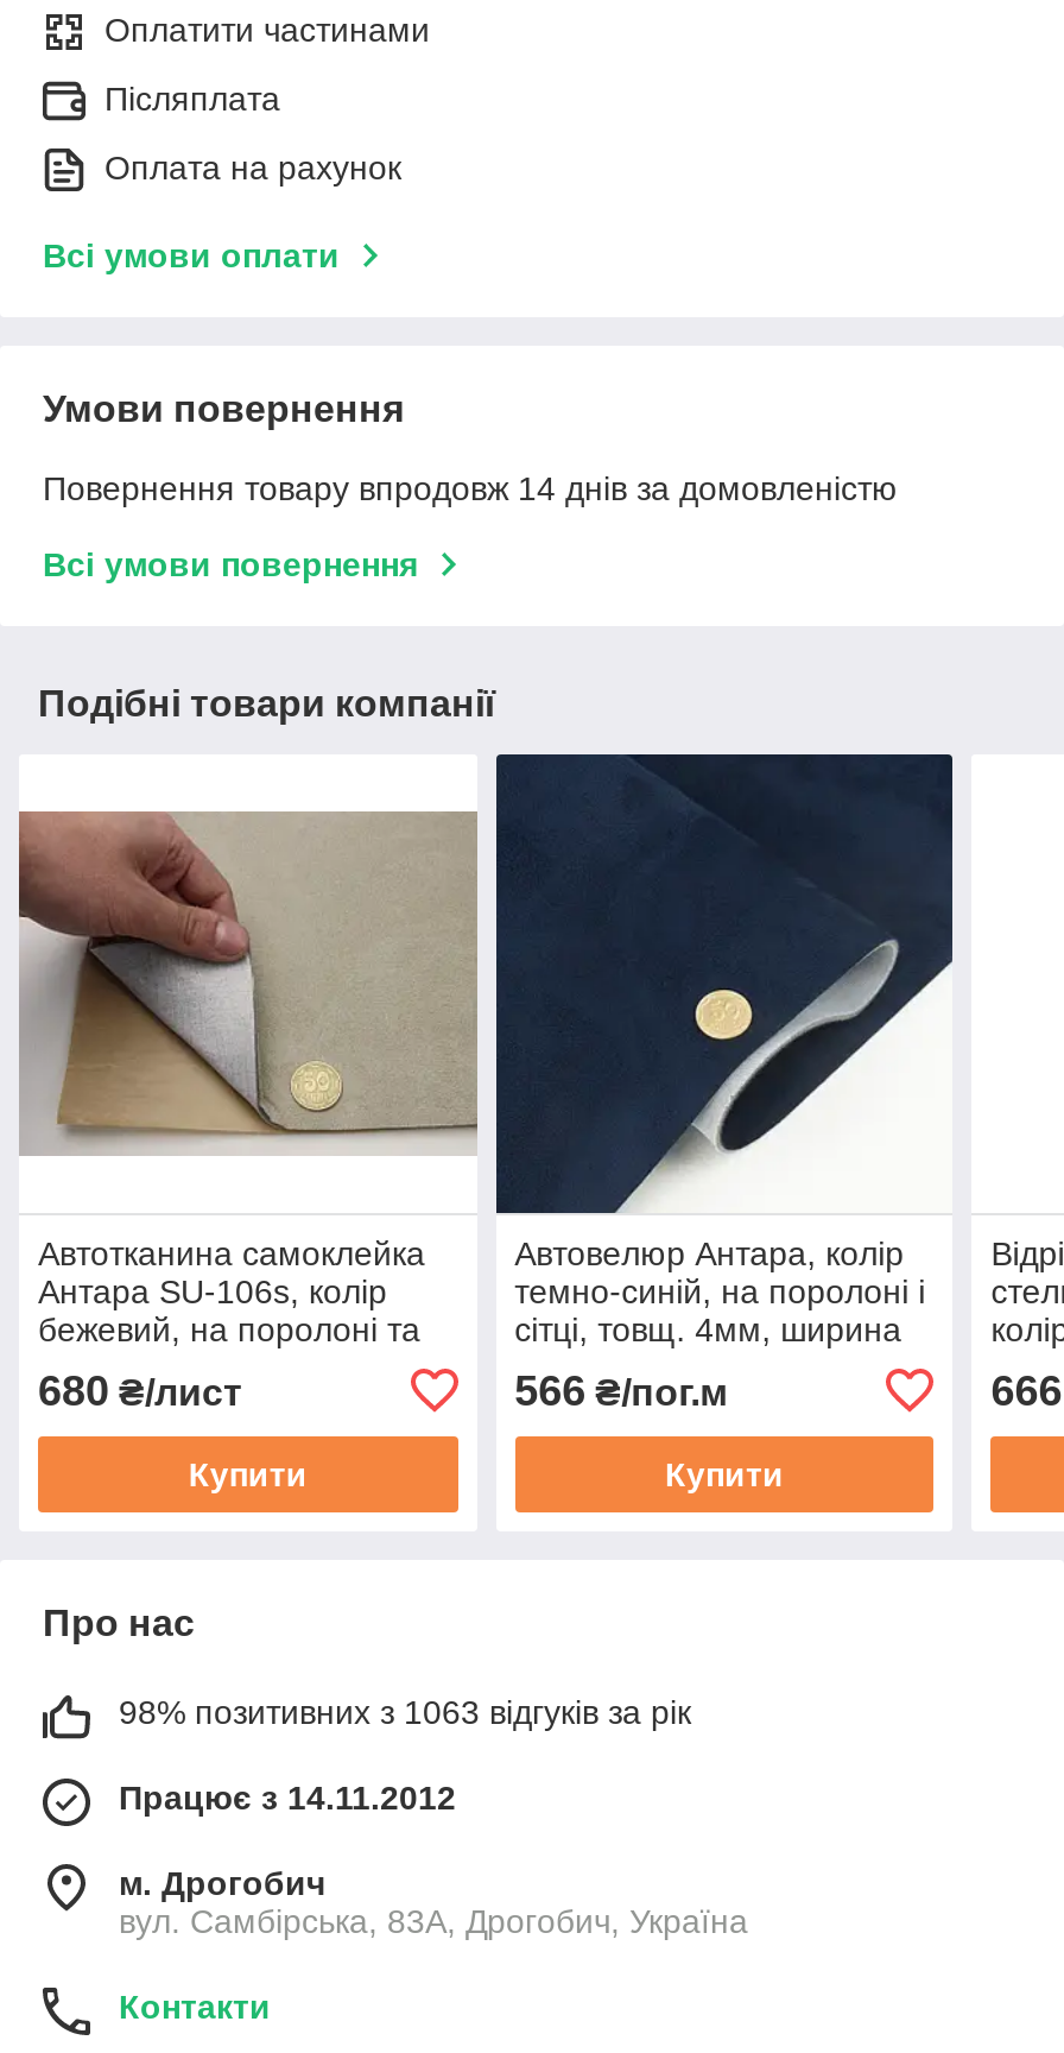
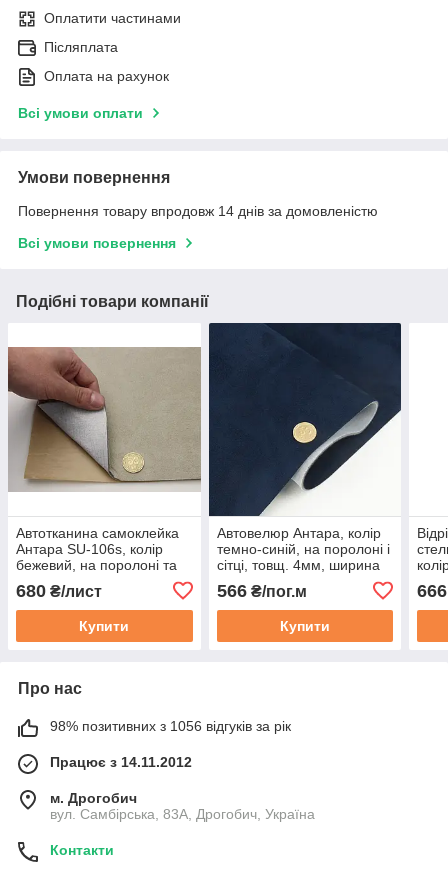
[119,1693,691,1731] 98% позитивних з 1063 відгуків за рік -> [50,718,291,734] 98% позитивних з 1056 відгуків за рік

